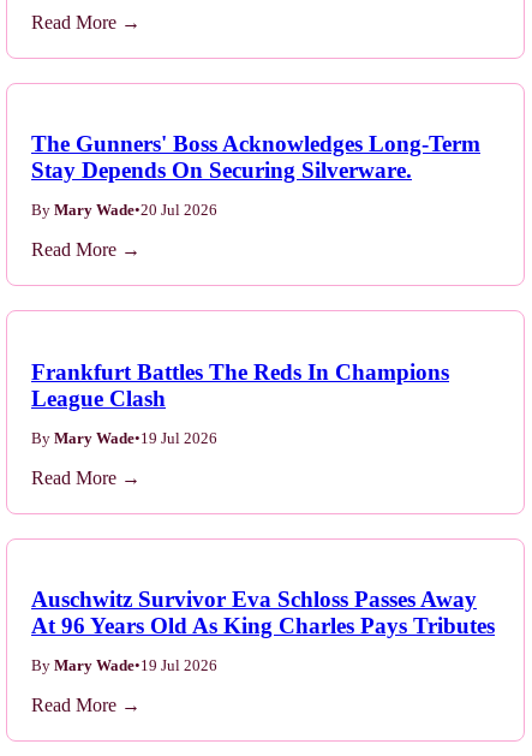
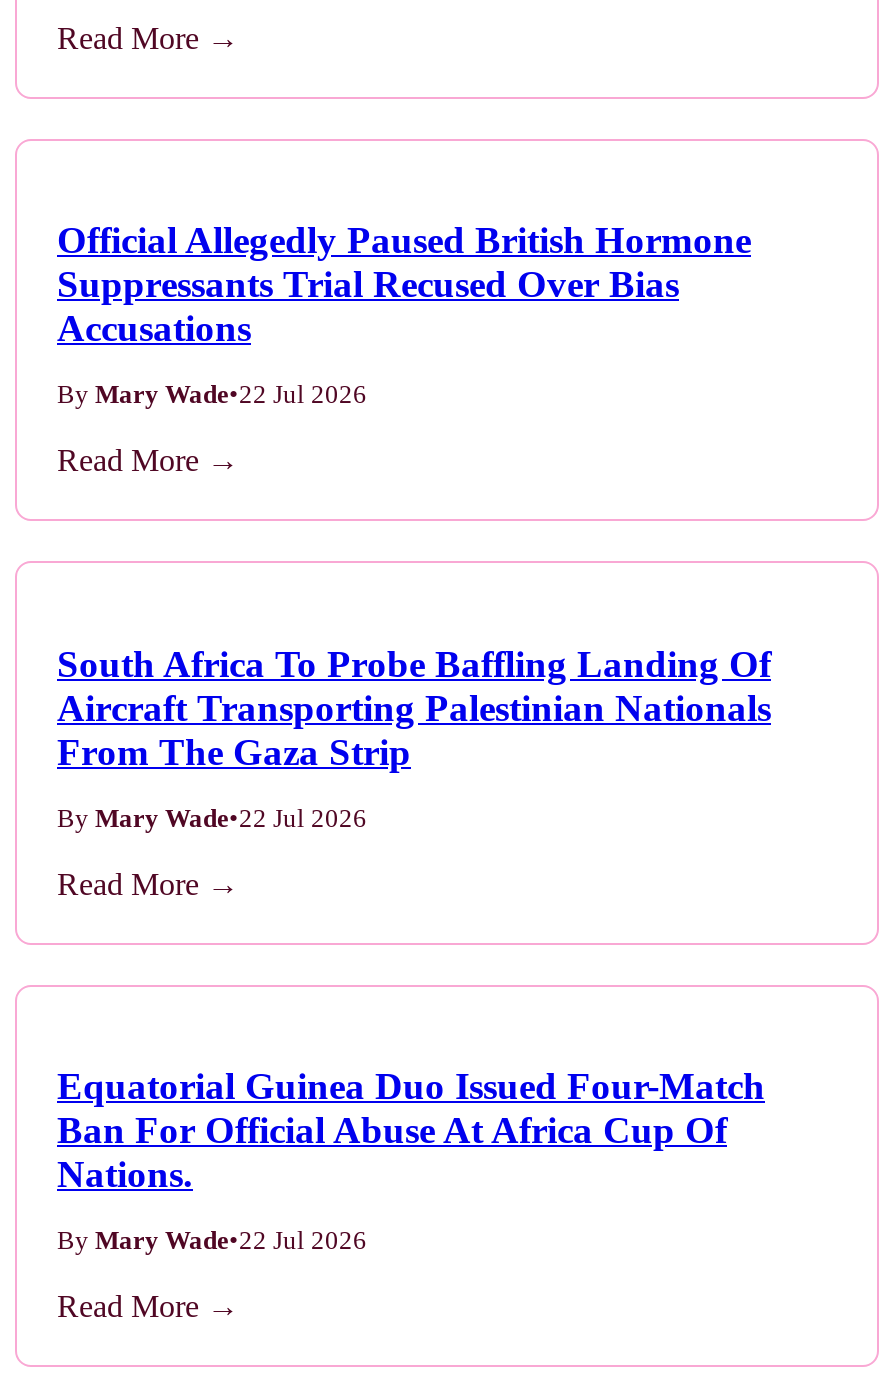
[31,132,480,183] The Gunners' Boss Acknowledges Long-Term | Stay Depends On Securing Silverware. -> [57,220,751,350] Official Allegedly Paused British Hormone | Suppressants Trial Recused Over Bias | Accusations
[31,203,217,219] By Mary Wade•20 Jul 2026 -> [57,382,367,410] By Mary Wade•22 Jul 2026
[31,359,449,411] Frankfurt Battles The Reds In Champions | League Clash -> [57,642,771,772] South Africa To Probe Baffling Landing Of | Aircraft Transporting Palestinian Nationals | From The Gaza Strip
[31,430,217,447] By Mary Wade•19 Jul 2026 -> [57,804,367,832] By Mary Wade•22 Jul 2026
[31,586,495,638] Auschwitz Survivor Eva Schloss Passes Away | At 96 Years Old As King Charles Pays Tributes -> [57,1065,765,1195] Equatorial Guinea Duo Issued Four-Match | Ban For Official Abuse At Africa Cup Of | Nations.
[31,657,217,674] By Mary Wade•19 Jul 2026 -> [57,1227,367,1255] By Mary Wade•22 Jul 2026

